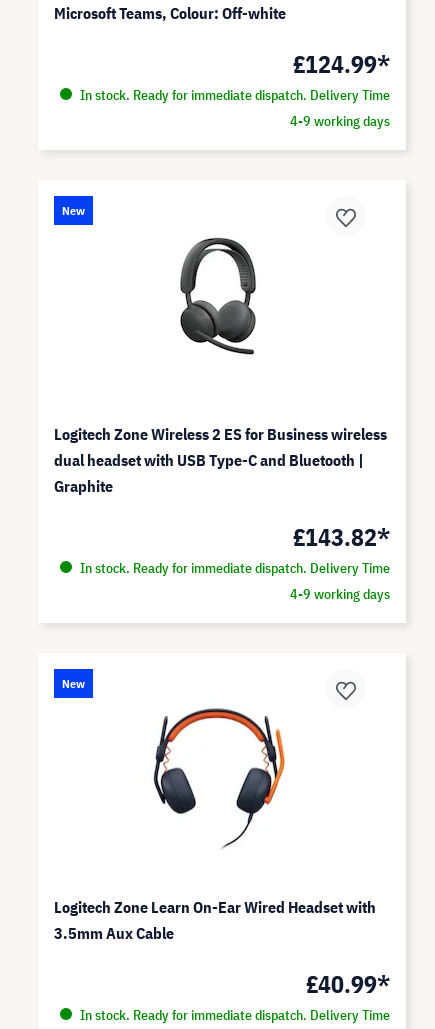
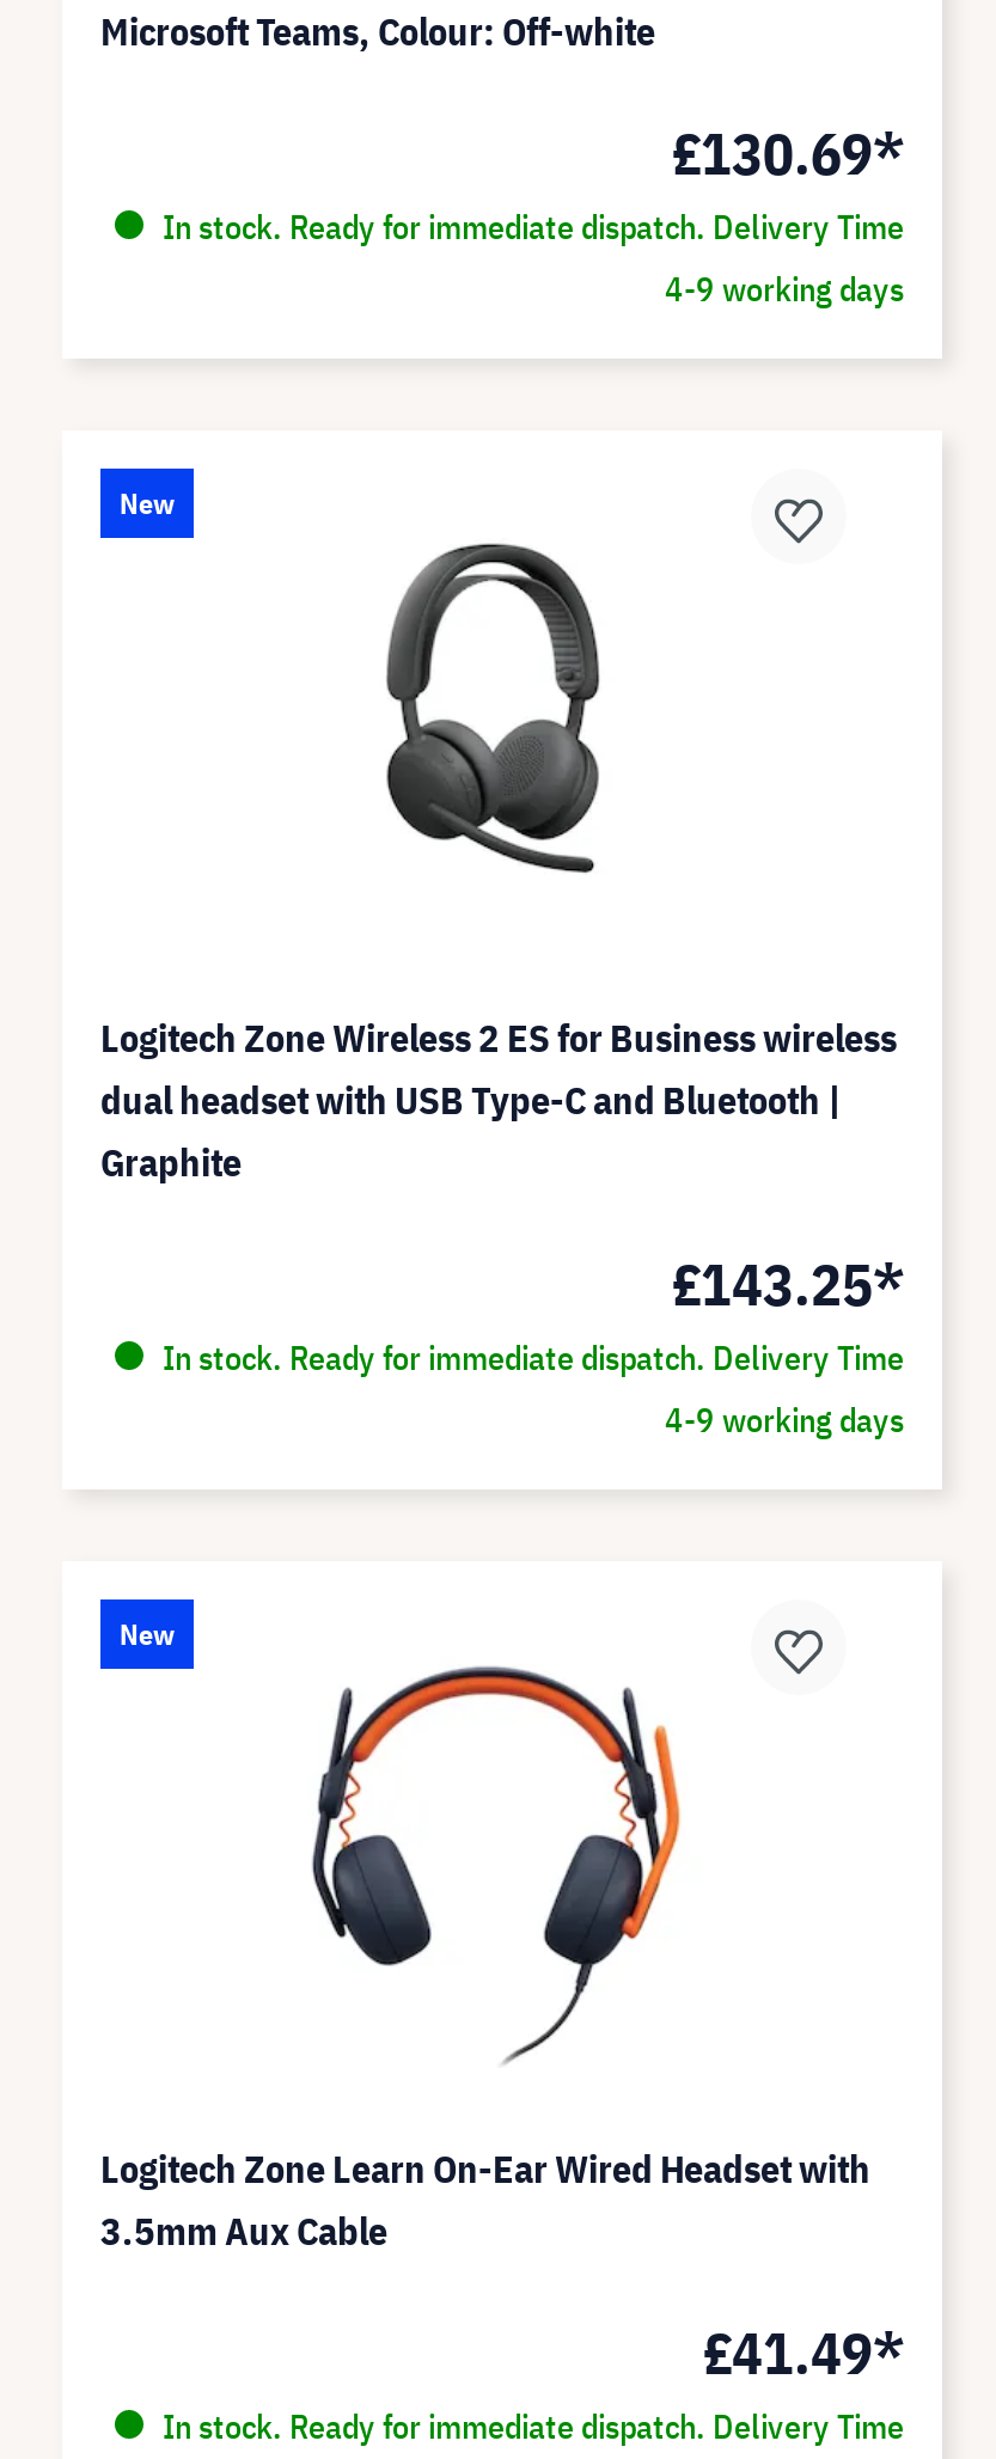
[293,48,390,80] £124.99* -> [672,115,904,191] £130.69*
[174,227,263,365] [image] -> [385,540,603,875] [image]
[293,521,390,553] £143.82* -> [672,1246,904,1322] £143.25*
[143,697,296,862] [image] -> [311,1664,682,2063] [image]
[306,968,390,1000] £40.99* -> [703,2314,904,2391] £41.49*

